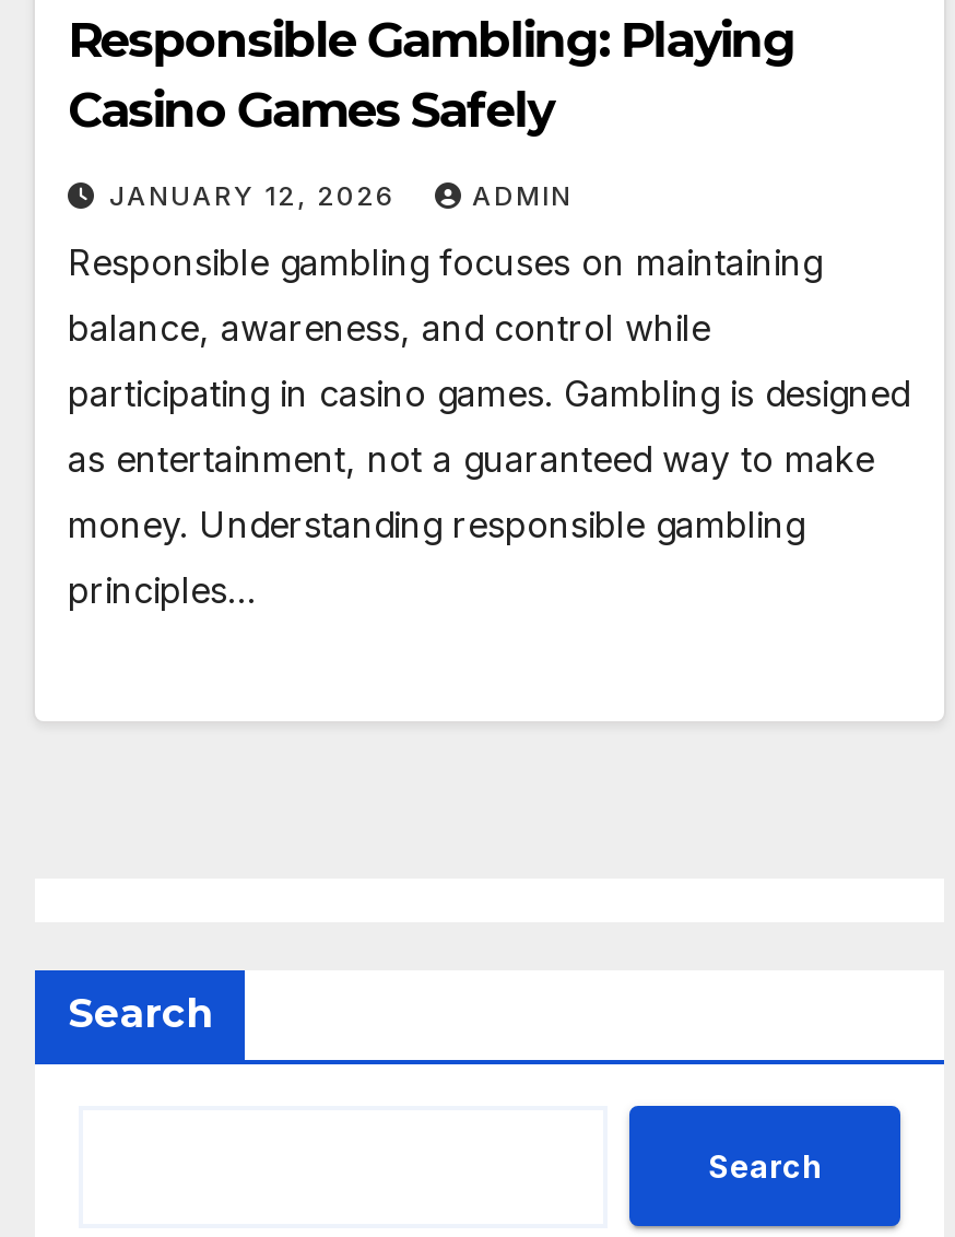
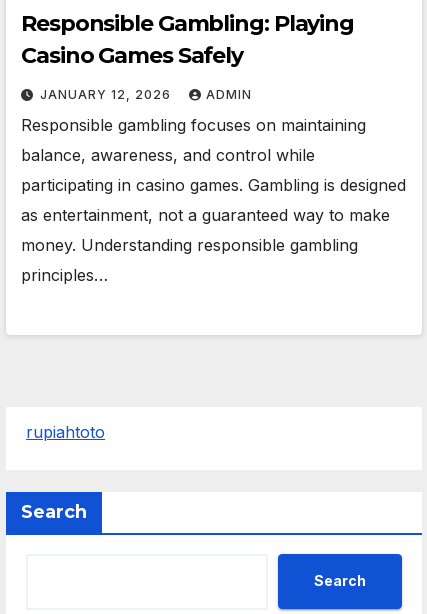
none -> [26,422,105,442] rupiahtoto

